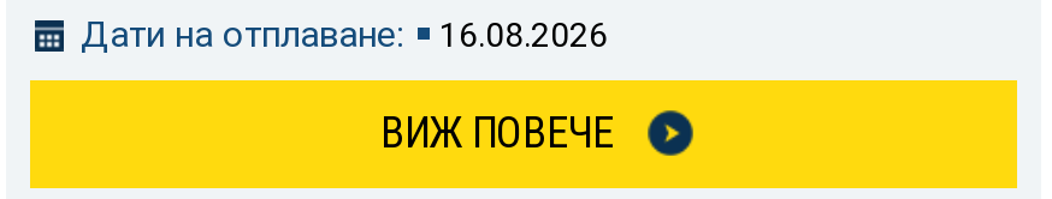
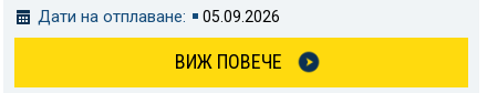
[81,13,608,56] Дати на отплаване: 16.08.2026 -> [38,7,280,27] Дати на отплаване: 05.09.2026

